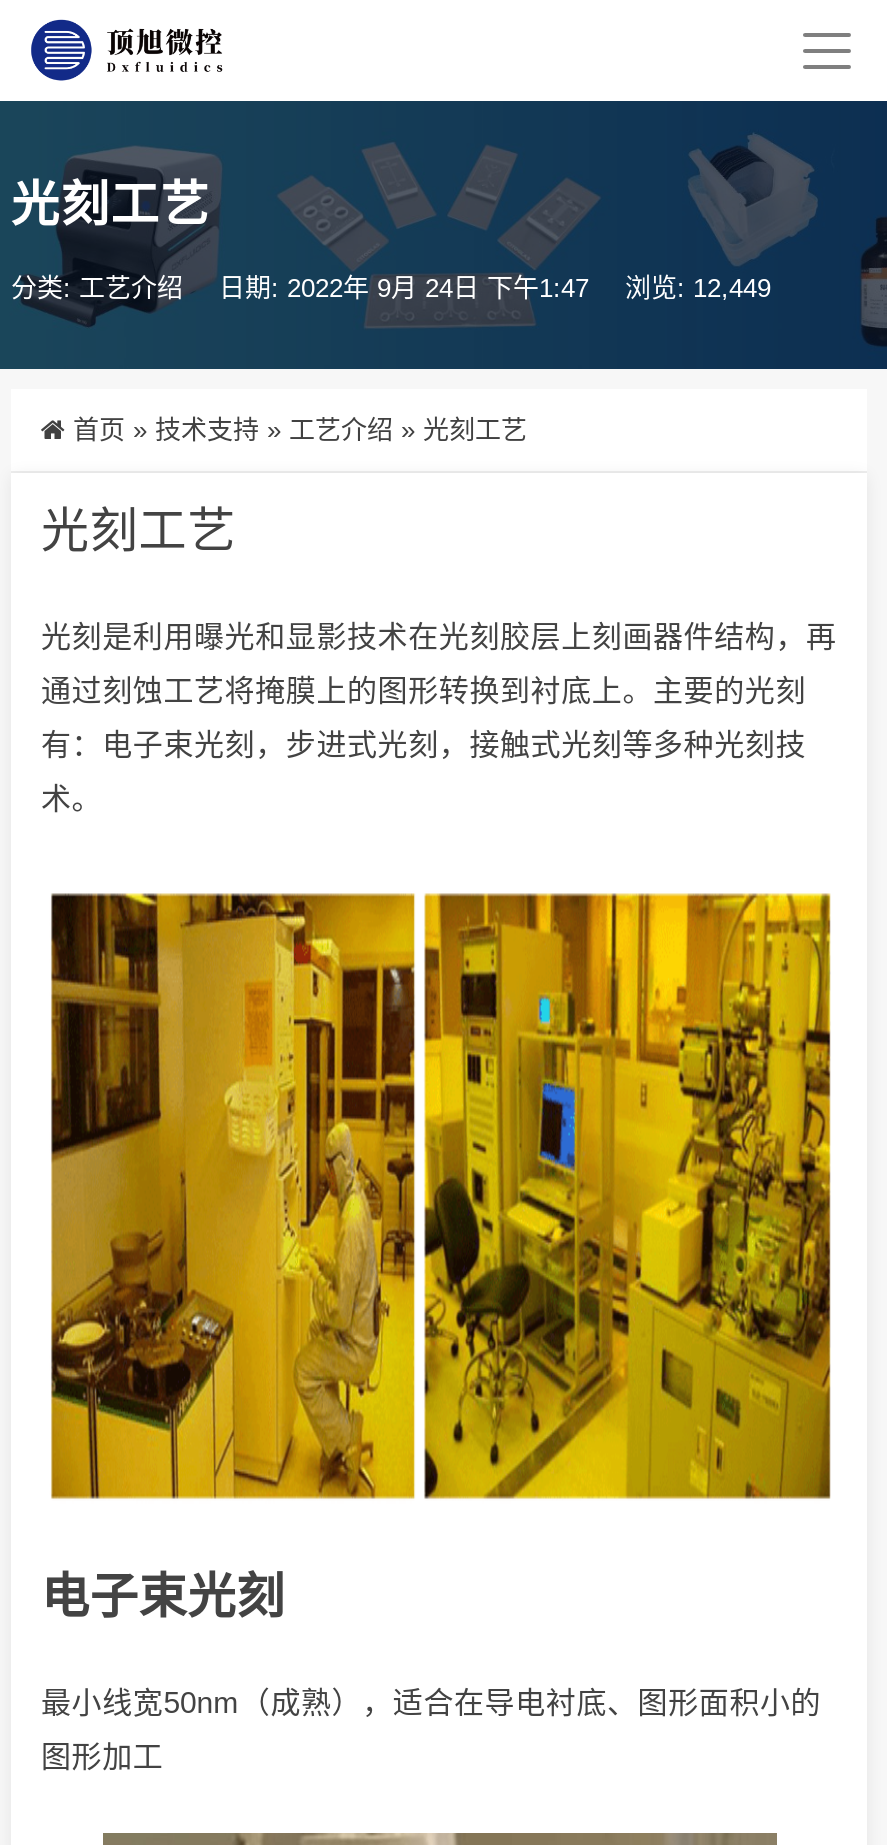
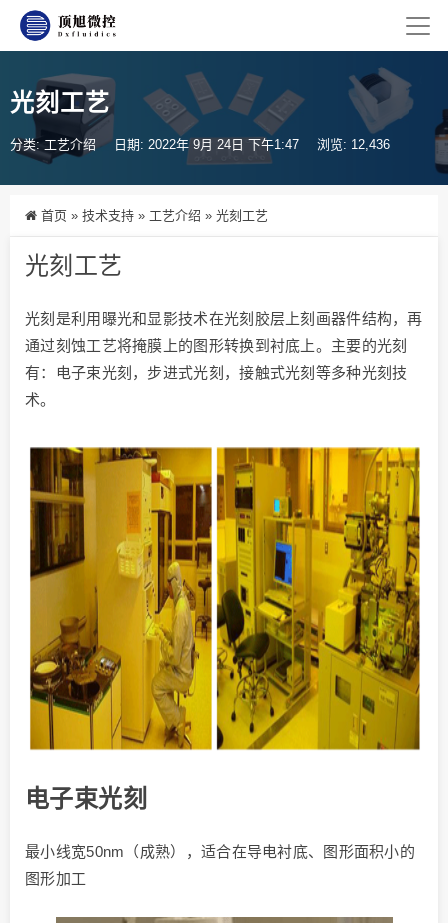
[11,273,771,303] 分类:工艺介绍 日期: 2022年 9月 24日 下午1:47 浏览: 12,449 -> [10,137,390,152] 分类:工艺介绍 日期: 2022年 9月 24日 下午1:47 浏览: 12,436

